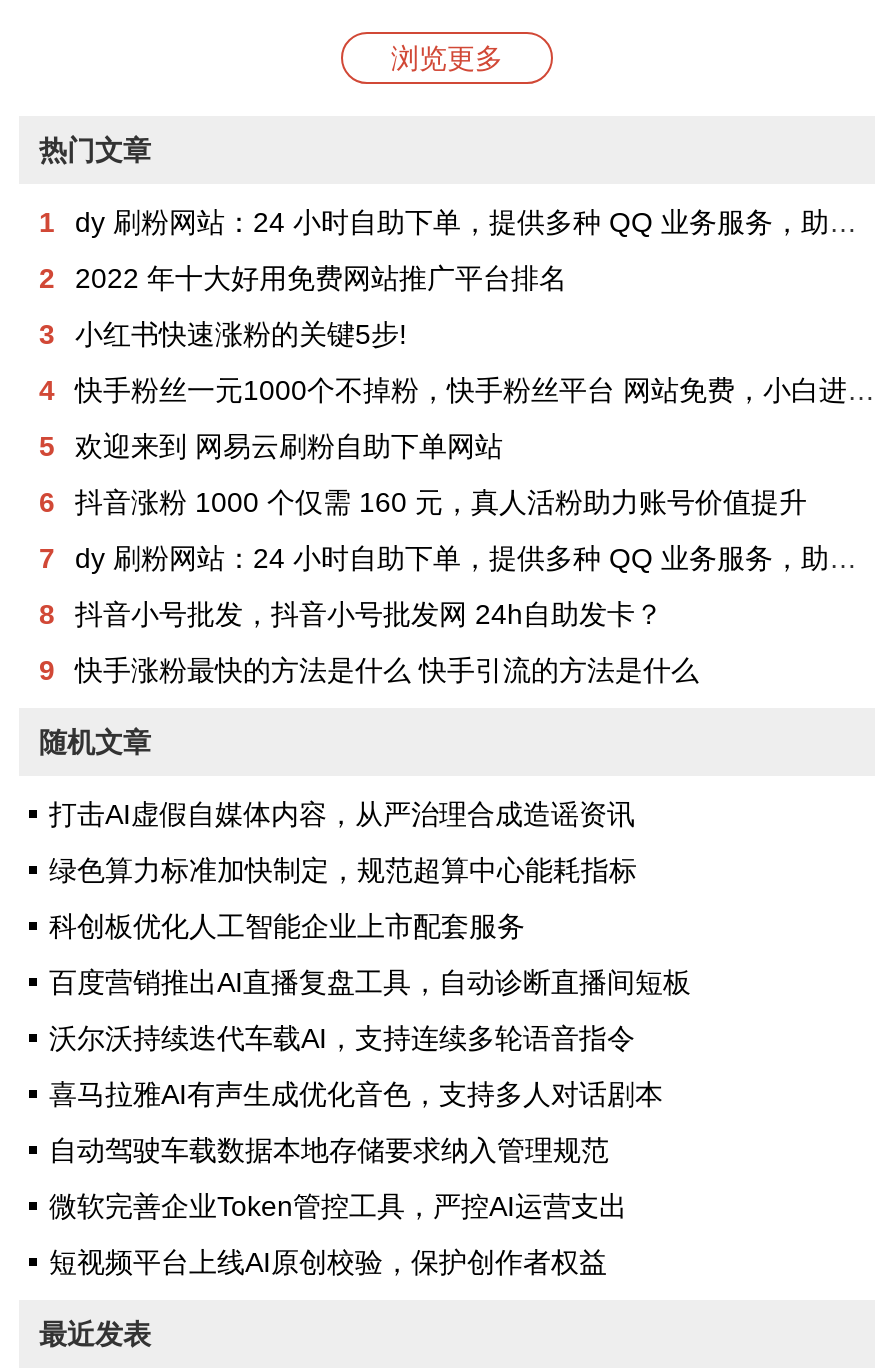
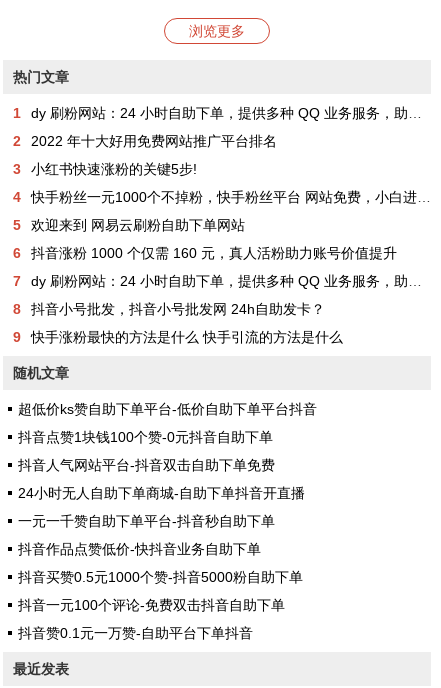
[49,797,635,829] 打击AI虚假自媒体内容，从严治理合成造谣资讯 -> [18,400,317,416] 超低价ks赞自助下单平台-低价自助下单平台抖音
[49,853,637,885] 绿色算力标准加快制定，规范超算中心能耗指标 -> [18,428,273,444] 抖音点赞1块钱100个赞-0元抖音自助下单
[49,909,525,941] 科创板优化人工智能企业上市配套服务 -> [18,456,275,472] 抖音人气网站平台-抖音双击自助下单免费
[49,965,691,997] 百度营销推出AI直播复盘工具，自动诊断直播间短板 -> [18,484,305,500] 24小时无人自助下单商城-自助下单抖音开直播
[49,1021,635,1053] 沃尔沃持续迭代车载AI，支持连续多轮语音指令 -> [18,512,275,528] 一元一千赞自助下单平台-抖音秒自助下单
[49,1077,663,1109] 喜马拉雅AI有声生成优化音色，支持多人对话剧本 -> [18,540,261,556] 抖音作品点赞低价-快抖音业务自助下单
[49,1133,609,1165] 自动驾驶车载数据本地存储要求纳入管理规范 -> [18,568,303,584] 抖音买赞0.5元1000个赞-抖音5000粉自助下单
[49,1189,627,1221] 微软完善企业Token管控工具，严控AI运营支出 -> [18,596,285,612] 抖音一元100个评论-免费双击抖音自助下单
[49,1245,607,1277] 短视频平台上线AI原创校验，保护创作者权益 -> [18,624,253,640] 抖音赞0.1元一万赞-自助平台下单抖音

